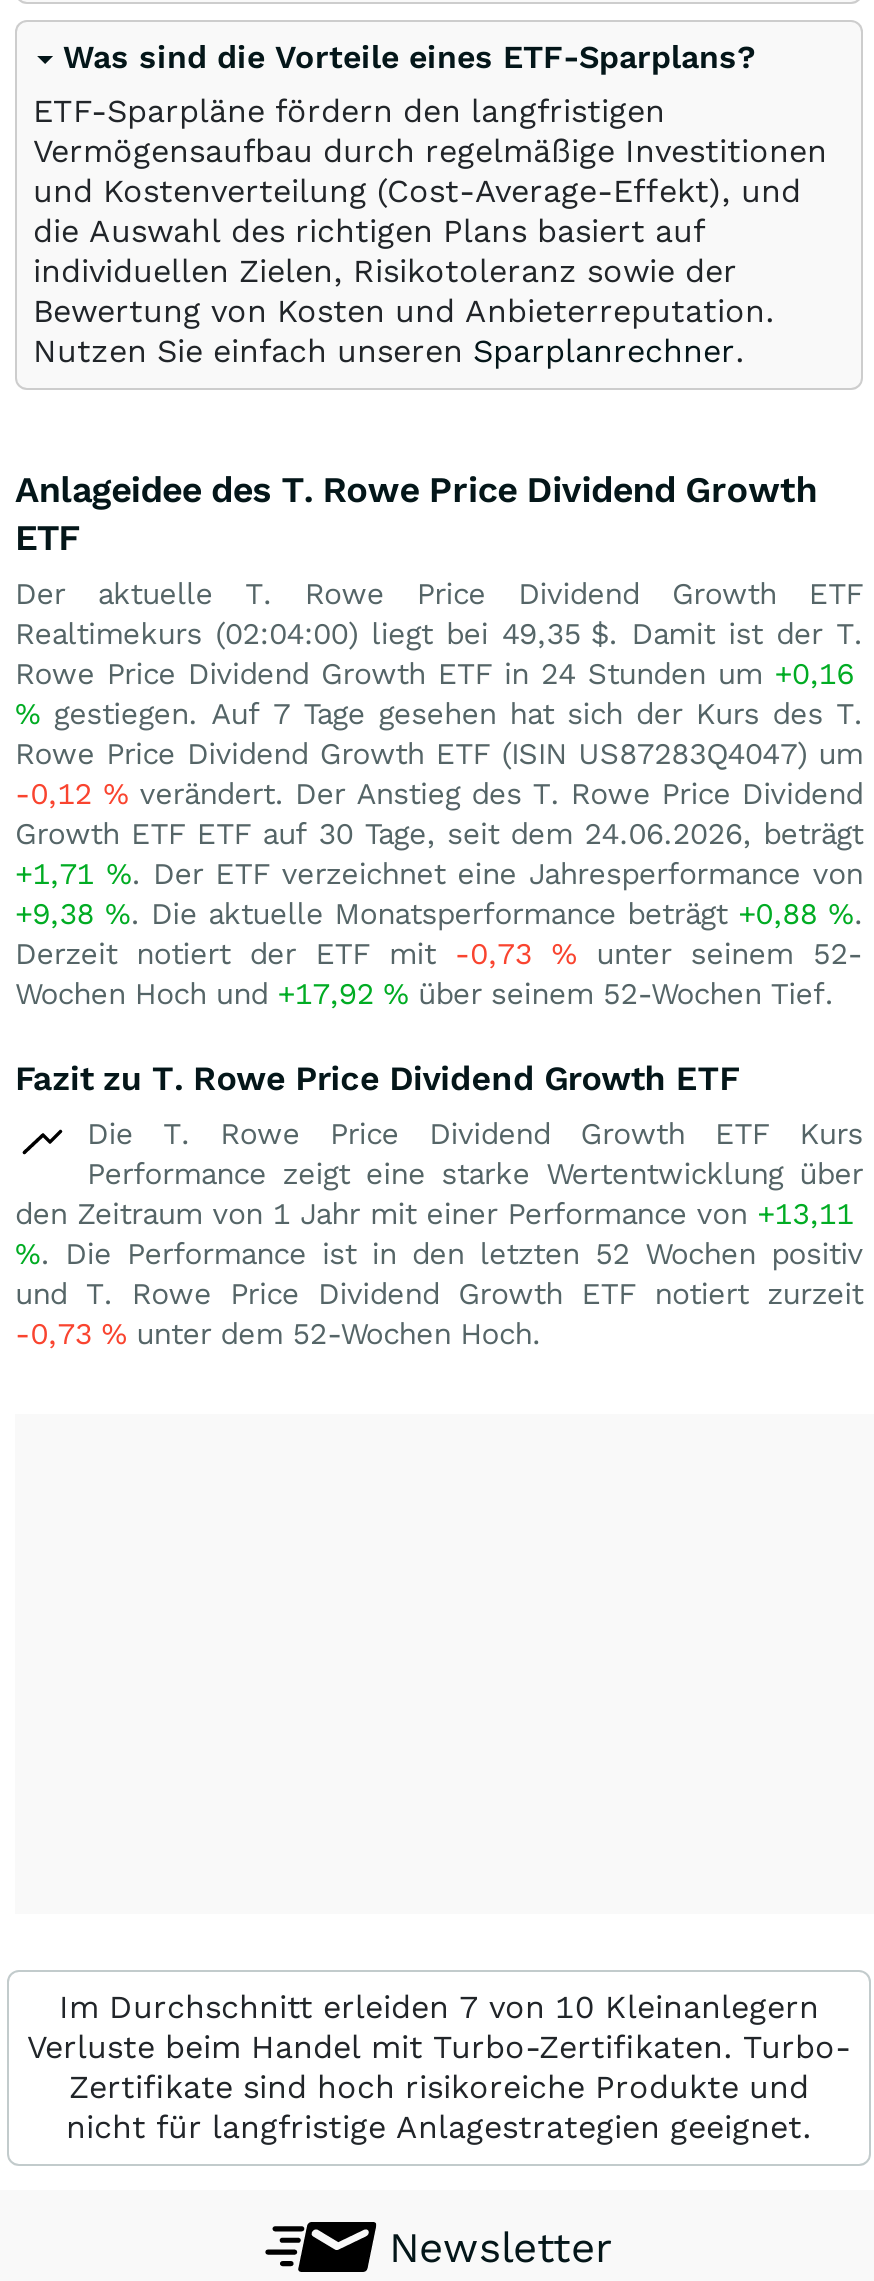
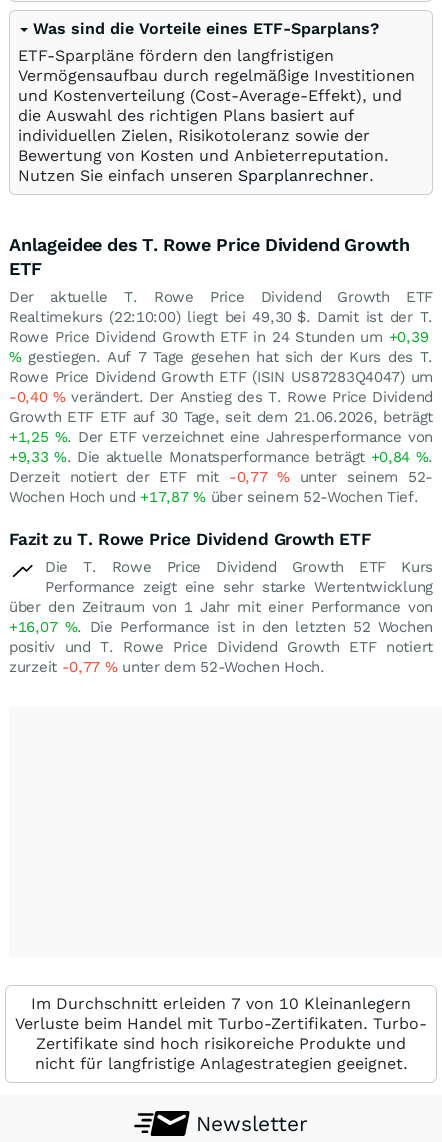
[15,616,863,652] Realtimekurs (02:04:00) liegt bei 49,35 $. Damit ist der T. -> [9,308,433,326] Realtimekurs (22:10:00) liegt bei 49,30 $. Damit ist der T.
[15,656,863,692] Rowe Price Dividend Growth ETF in 24 Stunden um +0,16 -> [9,328,433,346] Rowe Price Dividend Growth ETF in 24 Stunden um +0,39
[15,776,863,812] -0,12% verändert. Der Anstieg des T. Rowe Price Dividend -> [9,388,433,406] -0,40% verändert. Der Anstieg des T. Rowe Price Dividend
[15,816,863,852] Growth ETF ETF auf 30 Tage, seit dem 24.06.2026, beträgt -> [9,408,433,426] Growth ETF ETF auf 30 Tage, seit dem 21.06.2026, beträgt
[15,856,863,892] +1,71%. Der ETF verzeichnet eine Jahresperformance von -> [9,428,433,446] +1,25%. Der ETF verzeichnet eine Jahresperformance von
[15,896,863,932] +9,38%. Die aktuelle Monatsperformance beträgt +0,88%. -> [9,448,433,466] +9,33%. Die aktuelle Monatsperformance beträgt +0,84%.
[15,936,863,972] Derzeit notiert der ETF mit -0,73% unter seinem 52- -> [9,468,433,486] Derzeit notiert der ETF mit -0,77% unter seinem 52-
[15,976,834,1012] Wochen Hoch und +17,92% über seinem 52-Wochen Tief. -> [9,488,418,506] Wochen Hoch und +17,87% über seinem 52-Wochen Tief.
[15,1156,863,1352] Performance zeigt eine starke Wertentwicklung über | den Zeitraum von 1 Jahr mit einer Performance von +13,11 | %. Die Performance ist in den letzten 52 Wochen positiv | und T. Rowe Price Dividend Growth ETF notiert zurzeit | -0,73% unter dem 52-Wochen Hoch. -> [9,578,433,676] Performance zeigt eine sehr starke Wertentwicklung | über den Zeitraum von 1 Jahr mit einer Performance von | +16,07%. Die Performance ist in den letzten 52 Wochen | positiv und T. Rowe Price Dividend Growth ETF notiert | zurzeit -0,77% unter dem 52-Wochen Hoch.

